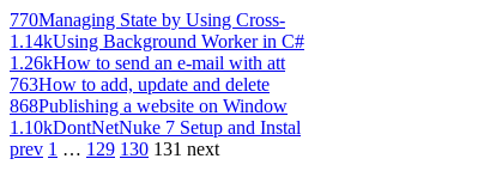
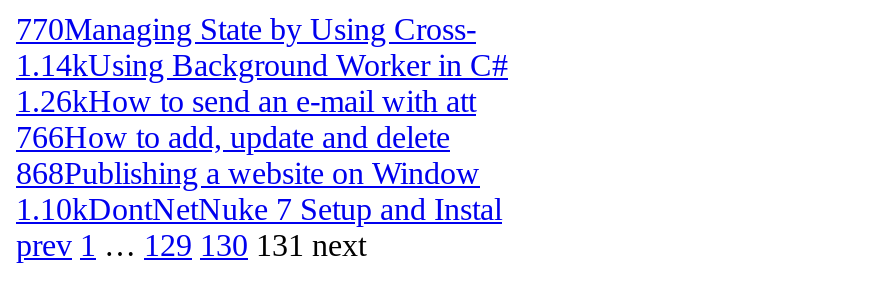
[10,74,270,94] 763How to add, update and delete -> [16,120,450,154] 766How to add, update and delete

